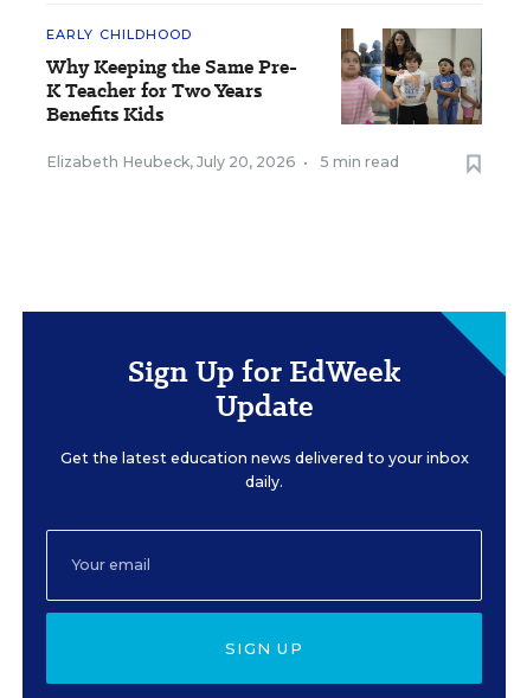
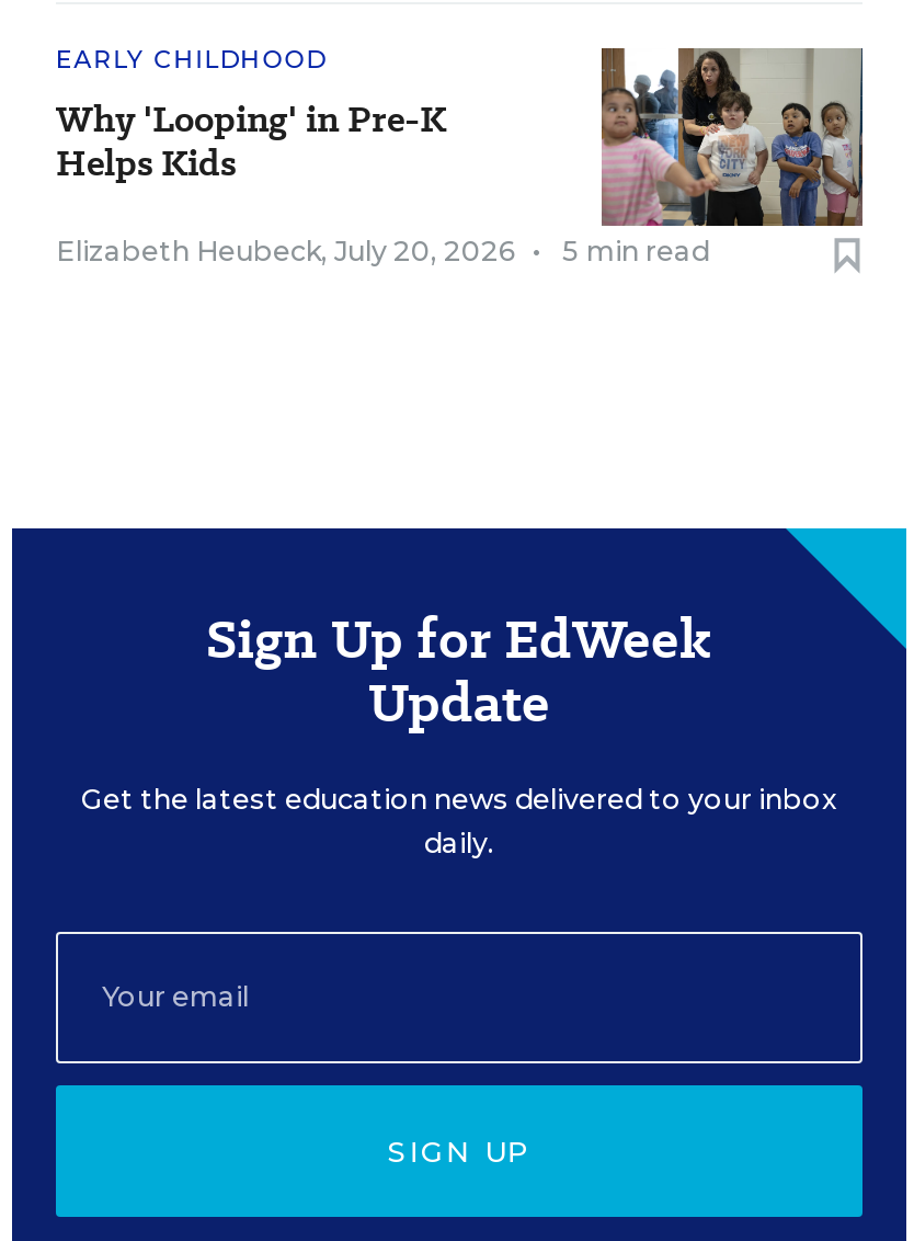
[46,53,297,128] Why Keeping the Same Pre- | K Teacher for Two Years | Benefits Kids -> [56,94,446,188] Why 'Looping' in Pre-K | Helps Kids

